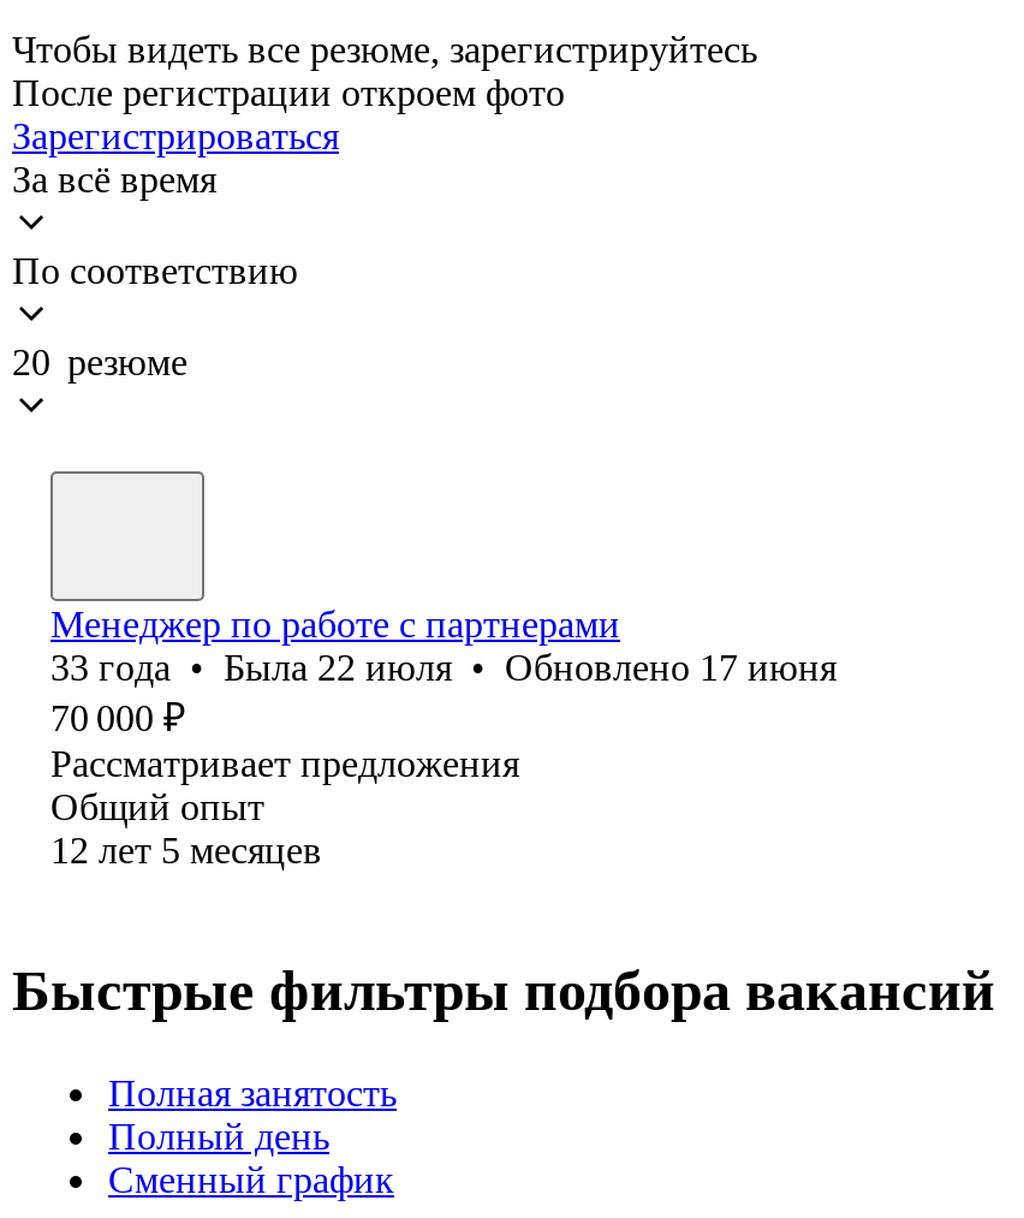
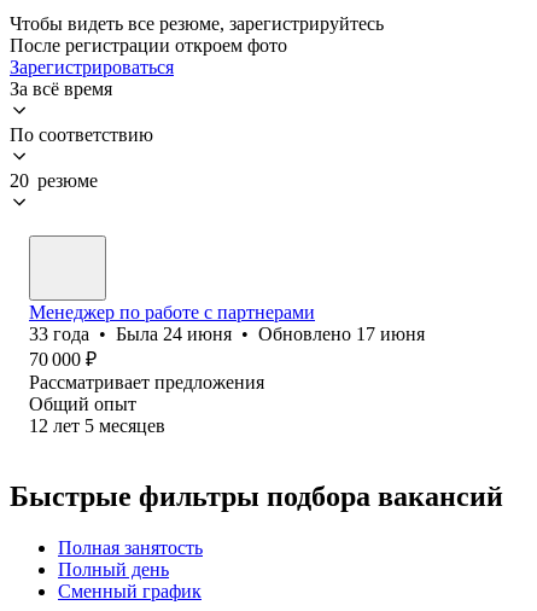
[50,647,837,688] 33 года • Была 22 июля • Обновлено 17 июня -> [29,323,425,344] 33 года • Была 24 июня • Обновлено 17 июня

